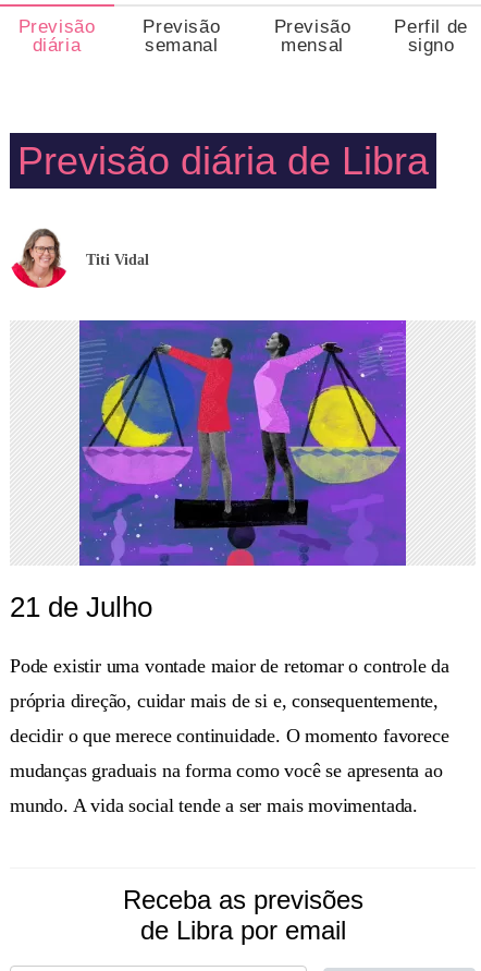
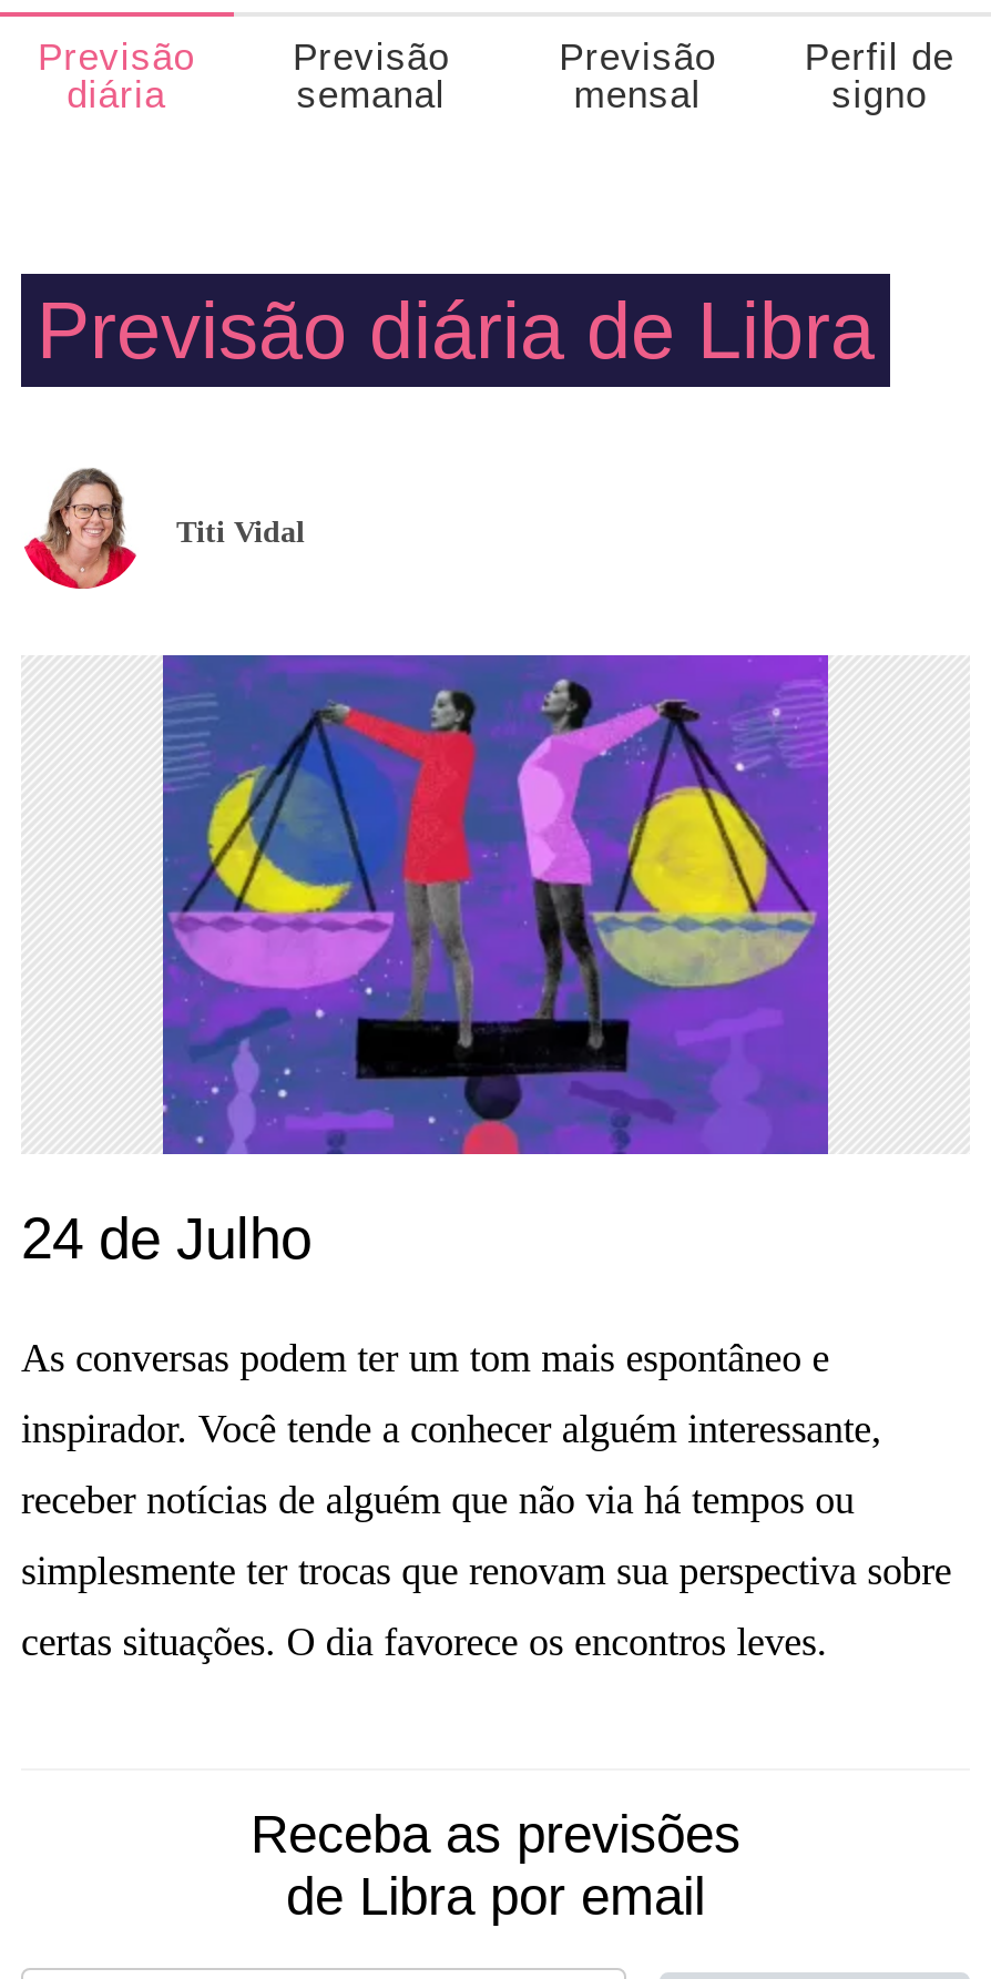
[10,591,152,623] 21 de Julho -> [21,1205,311,1272] 24 de Julho
[10,655,450,677] Pode existir uma vontade maior de retomar o controle da -> [21,1336,829,1380] As conversas podem ter um tom mais espontâneo e
[10,690,439,712] própria direção, cuidar mais de si e, consequentemente, -> [21,1407,882,1451] inspirador. Você tende a conhecer alguém interessante,
[10,725,449,747] decidir o que merece continuidade. O momento favorece -> [21,1478,854,1522] receber notícias de alguém que não via há tempos ou
[10,760,442,781] mudanças graduais na forma como você se apresenta ao -> [21,1549,952,1593] simplesmente ter trocas que renovam sua perspectiva sobre
[10,794,418,816] mundo. A vida social tende a ser mais movimentada. -> [21,1620,827,1664] certas situações. O dia favorece os encontros leves.

